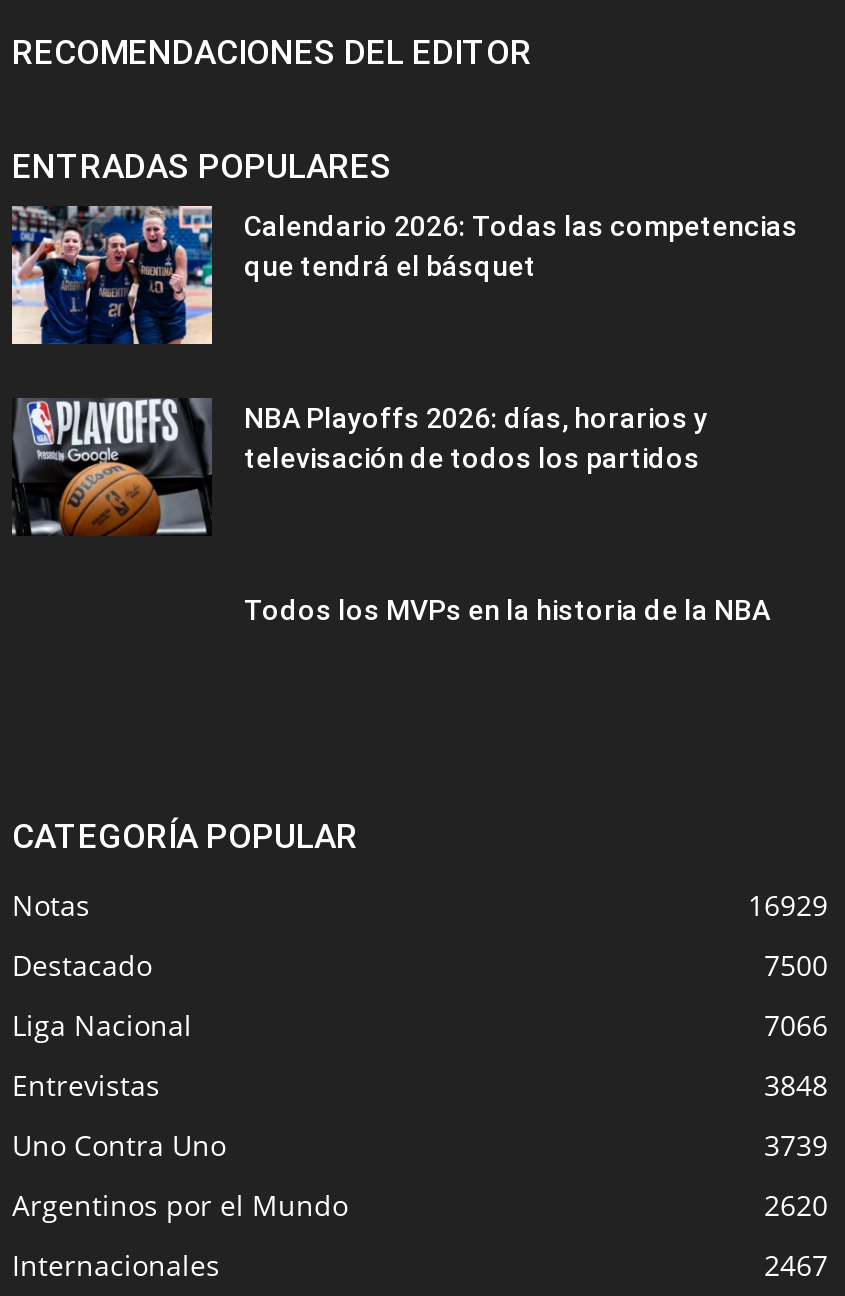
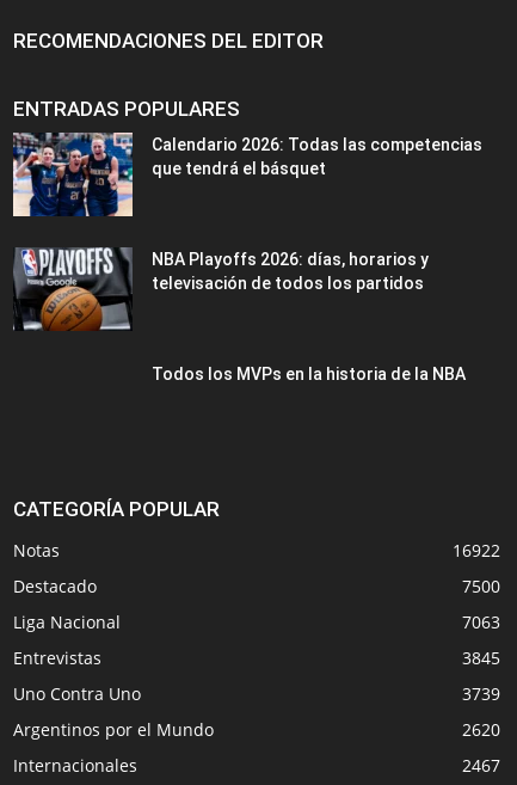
[748,886,828,924] 16929 -> [453,539,500,561] 16922
[764,1006,828,1044] 7066 -> [462,610,500,633] 7063
[764,1066,828,1104] 3848 -> [462,646,500,669] 3845

